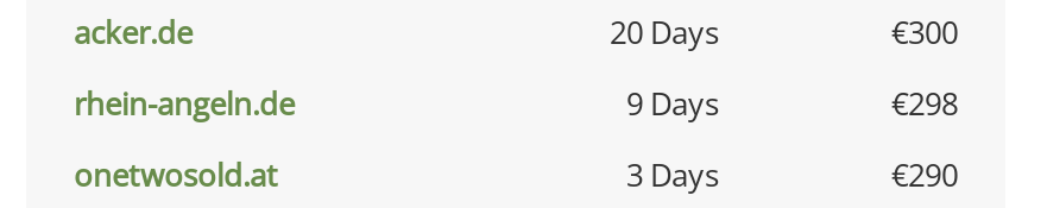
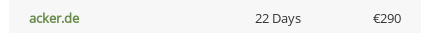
[74,11,958,196] 20 Days | €300 | rhein-angeln.de | 9 Days | €298 | onetwosold.at | 3 Days -> [254,9,300,27] 22 Days

